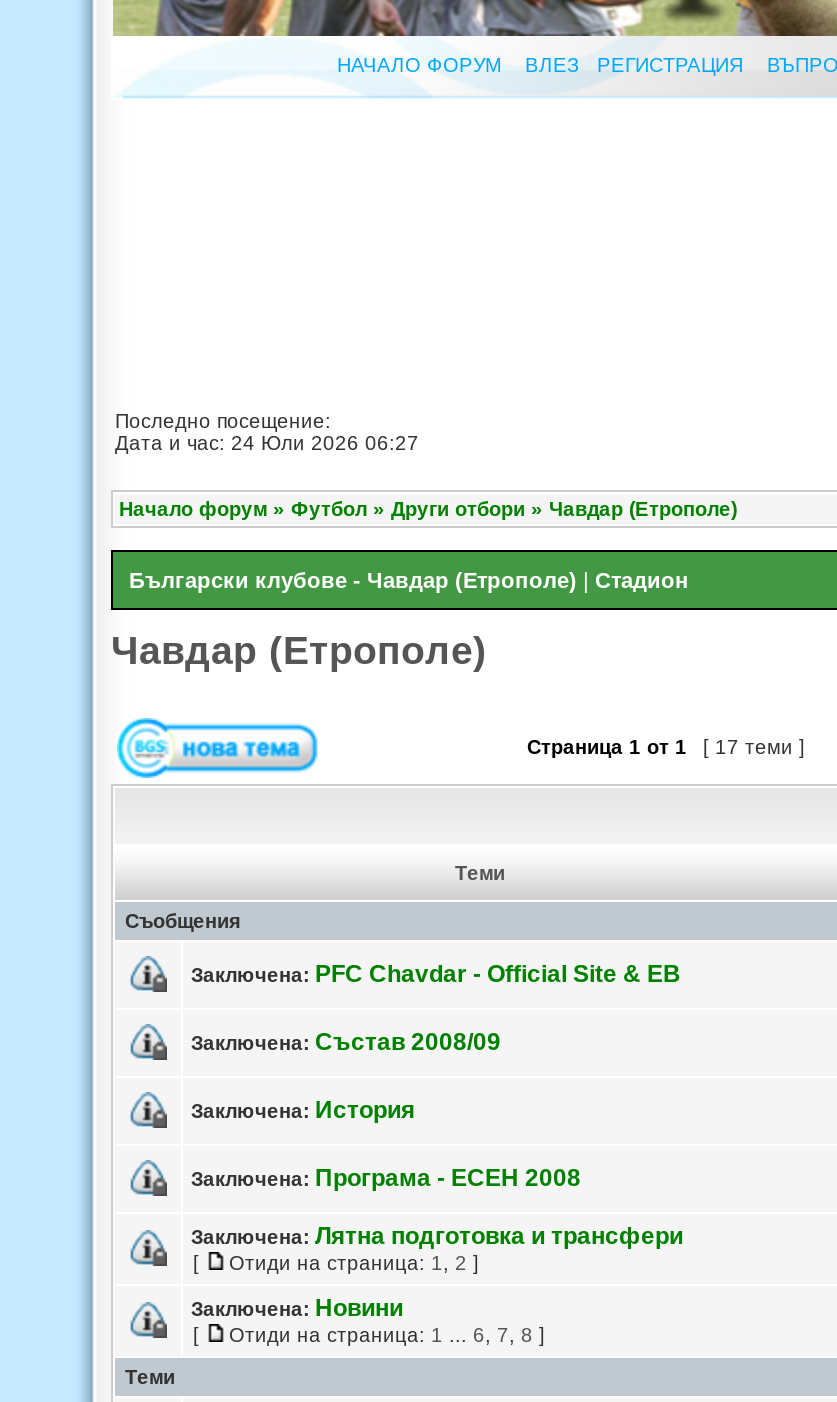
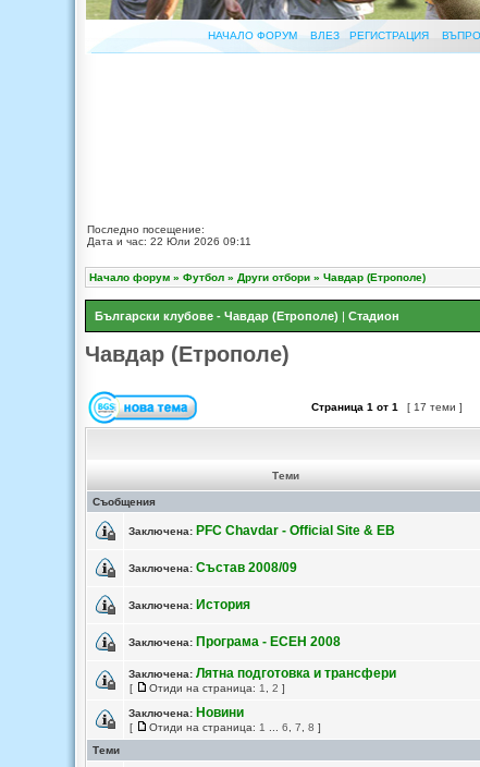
[115,432,419,454] Дата и час: 24 Юли 2026 06:27 -> [87,235,251,247] Дата и час: 22 Юли 2026 09:11

